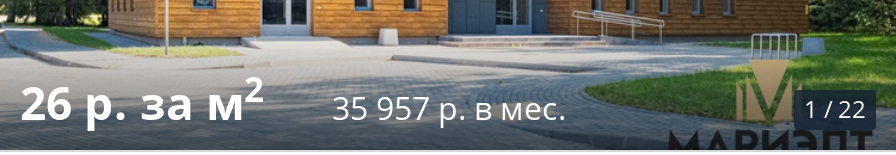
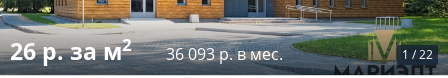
[324,86,566,130] 35 957 р. в мес. -> [162,43,283,65] 36 093 р. в мес.

